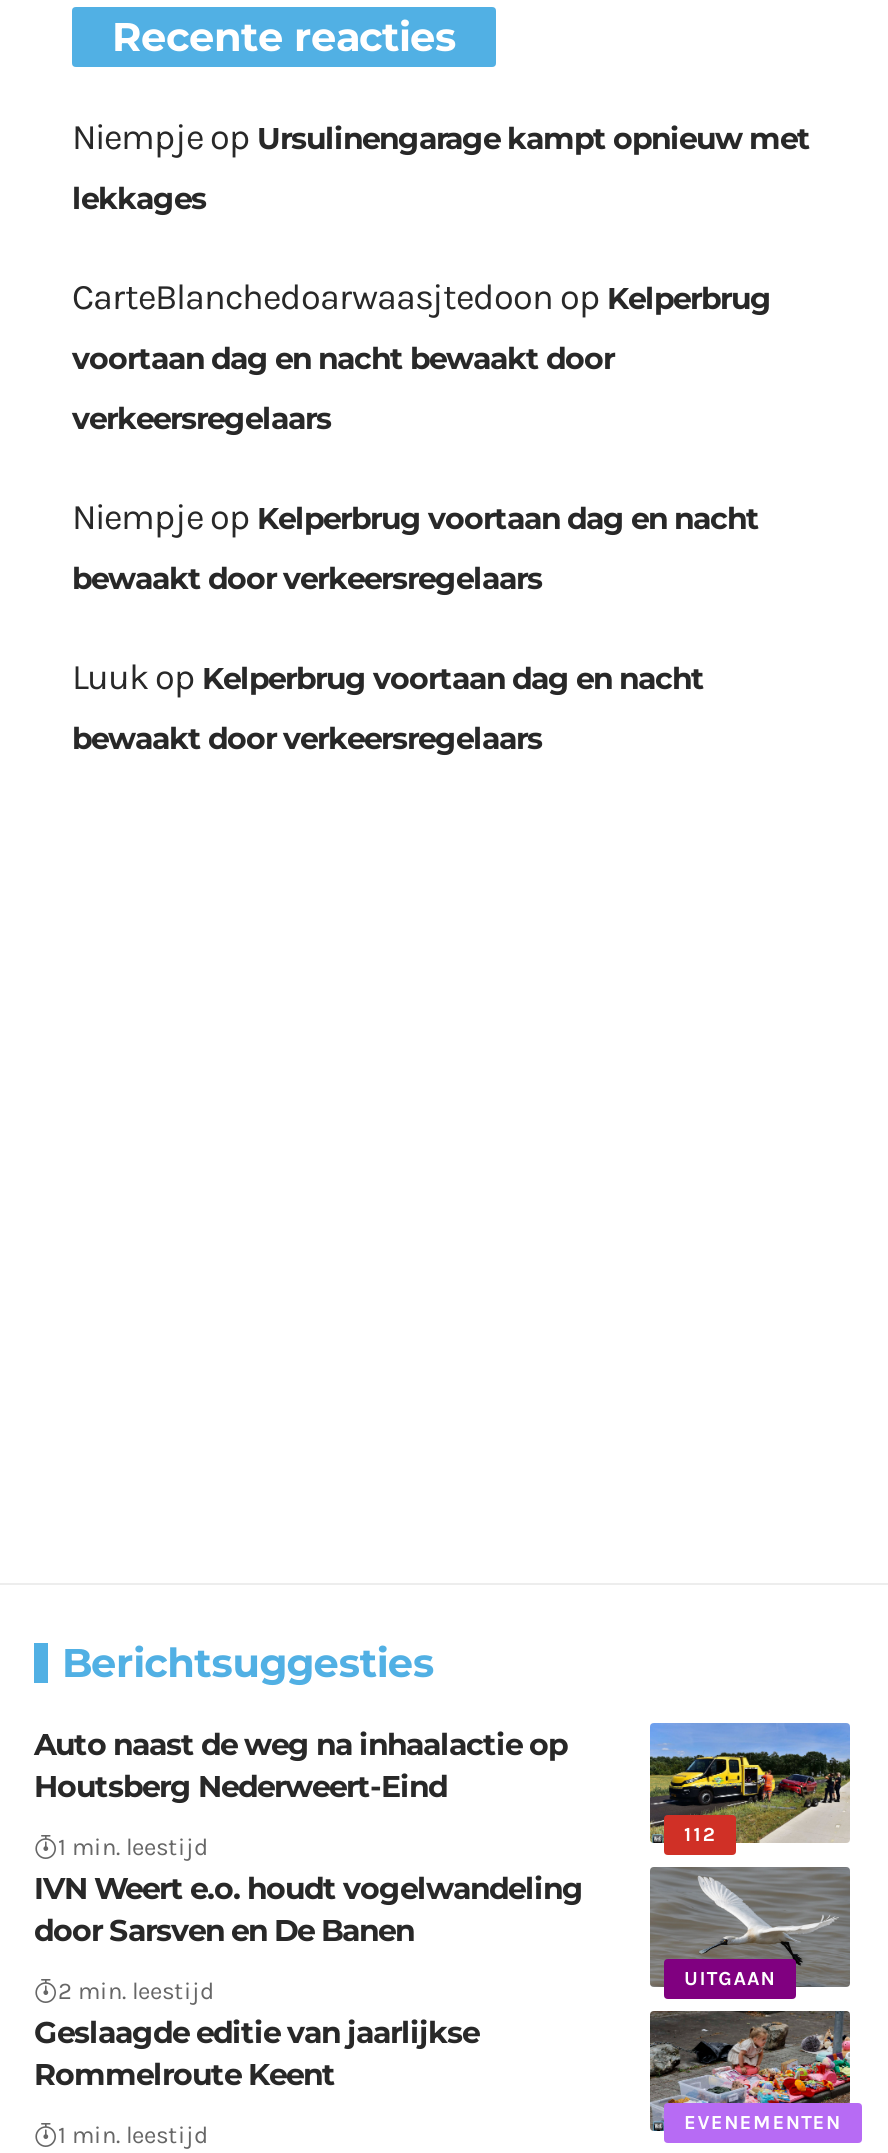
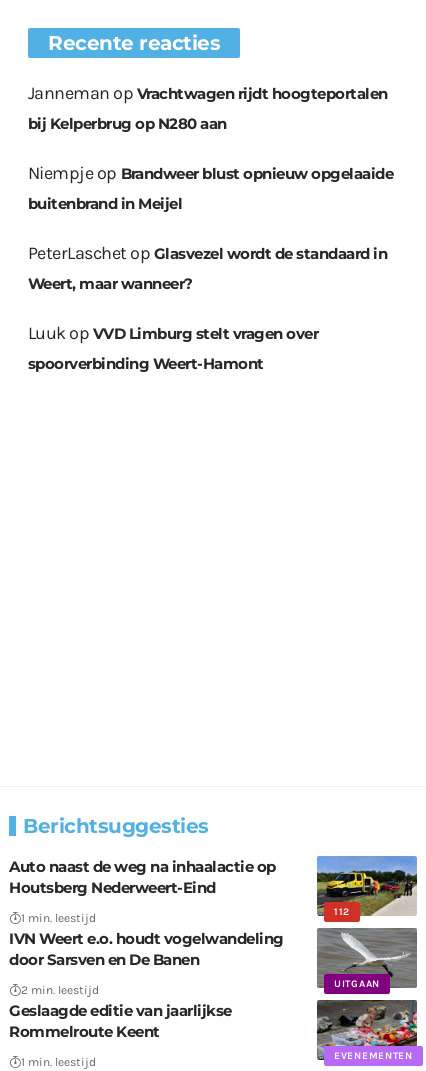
[72,114,810,756] Niempje op Ursulinengarage kampt opnieuw met | lekkages | CarteBlanchedoarwaasjtedoon op Kelperbrug | voortaan dag en nacht bewaakt door | verkeersregelaars | Niempje op Kelperbrug voortaan dag en nacht | bewaakt door verkeersregelaars | Luuk op Kelperbrug voortaan dag en nacht | bewaakt door verkeersregelaars -> [28,81,393,372] Janneman op Vrachtwagen rijdt hoogteportalen | bij Kelperbrug op N280 aan | Niempje op Brandweer blust opnieuw opgelaaide | buitenbrand in Meijel | PeterLaschet op Glasvezel wordt de standaard in | Weert, maar wanneer? | Luuk op VVD Limburg stelt vragen over | spoorverbinding Weert-Hamont

